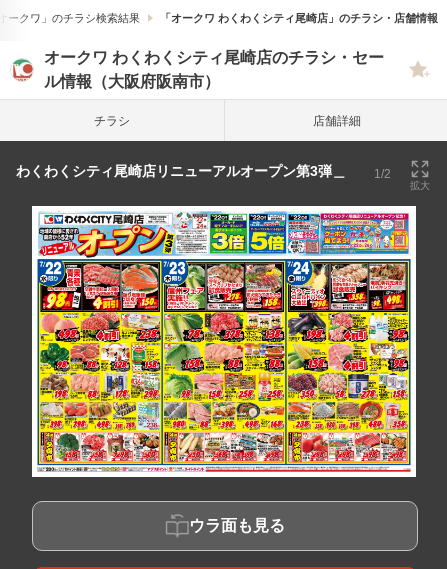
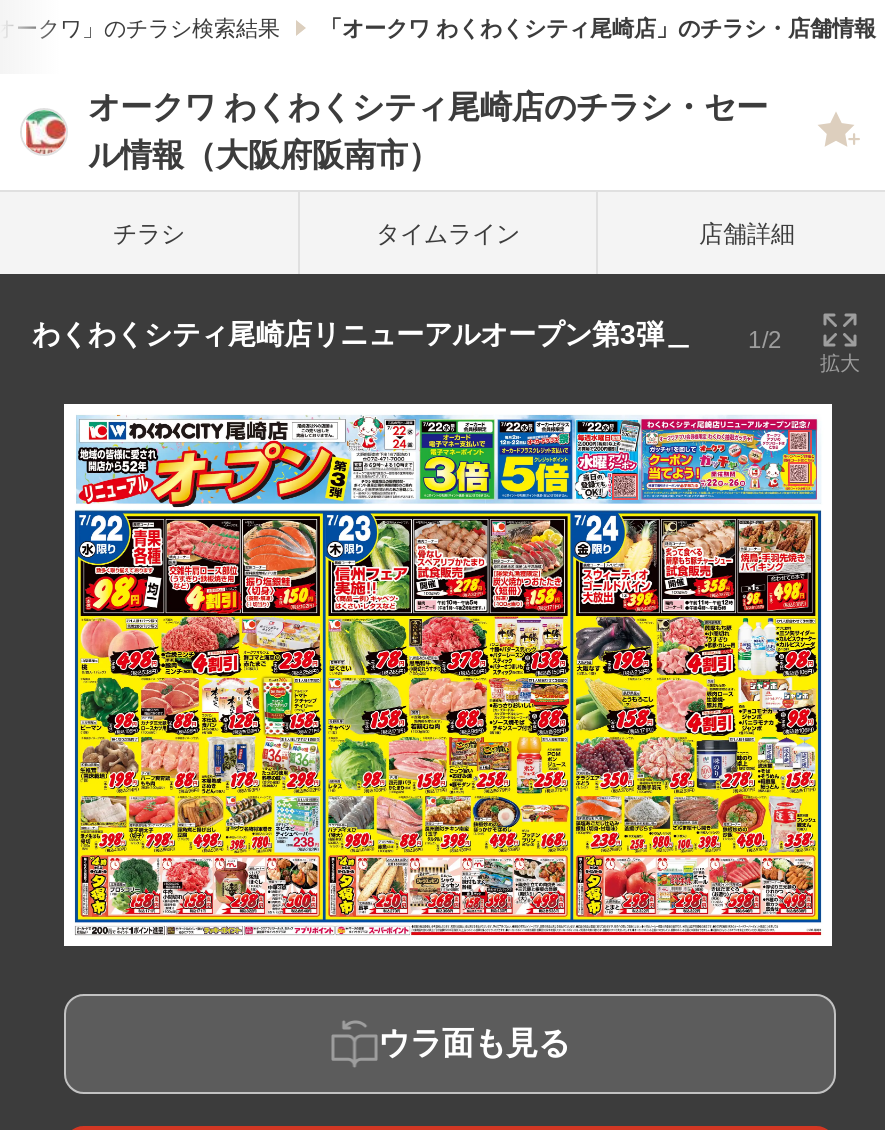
none -> [376,220,520,244] タイムライン

